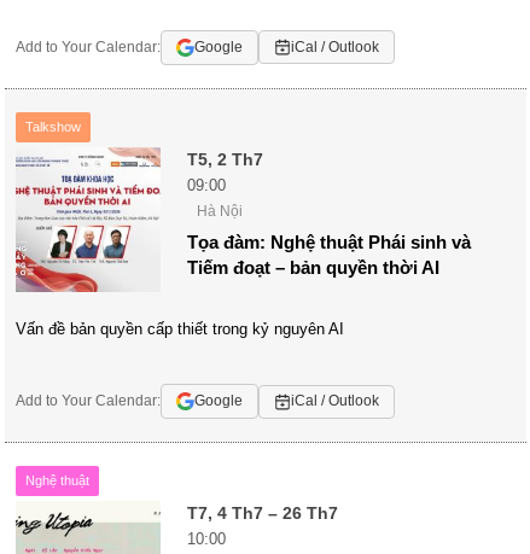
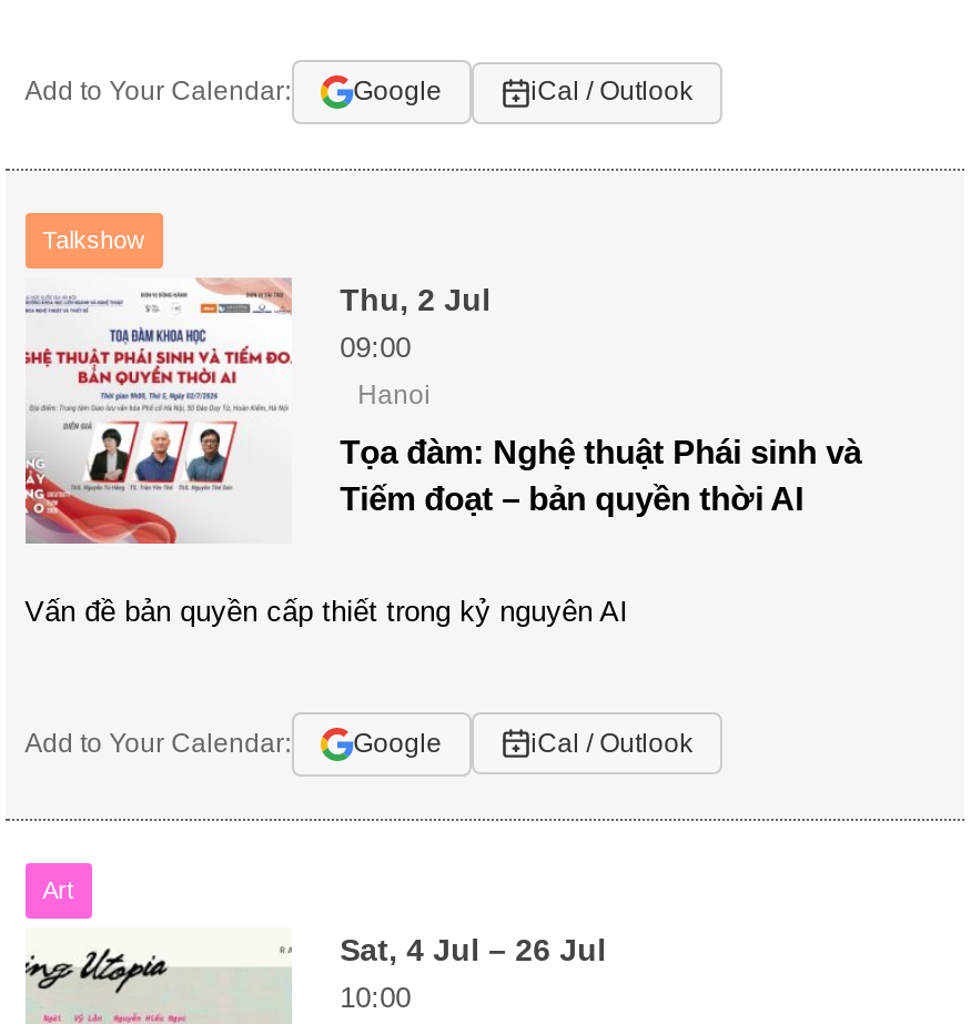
[187,150,263,169] T5, 2 Th7 -> [340,281,491,316] Thu, 2 Jul
[196,203,242,220] Hà Nội -> [358,379,431,410] Hanoi
[25,474,89,488] Nghệ thuật -> [42,876,73,903] Art
[187,504,338,523] T7, 4 Th7 – 26 Th7 -> [340,932,606,967] Sat, 4 Jul – 26 Jul

